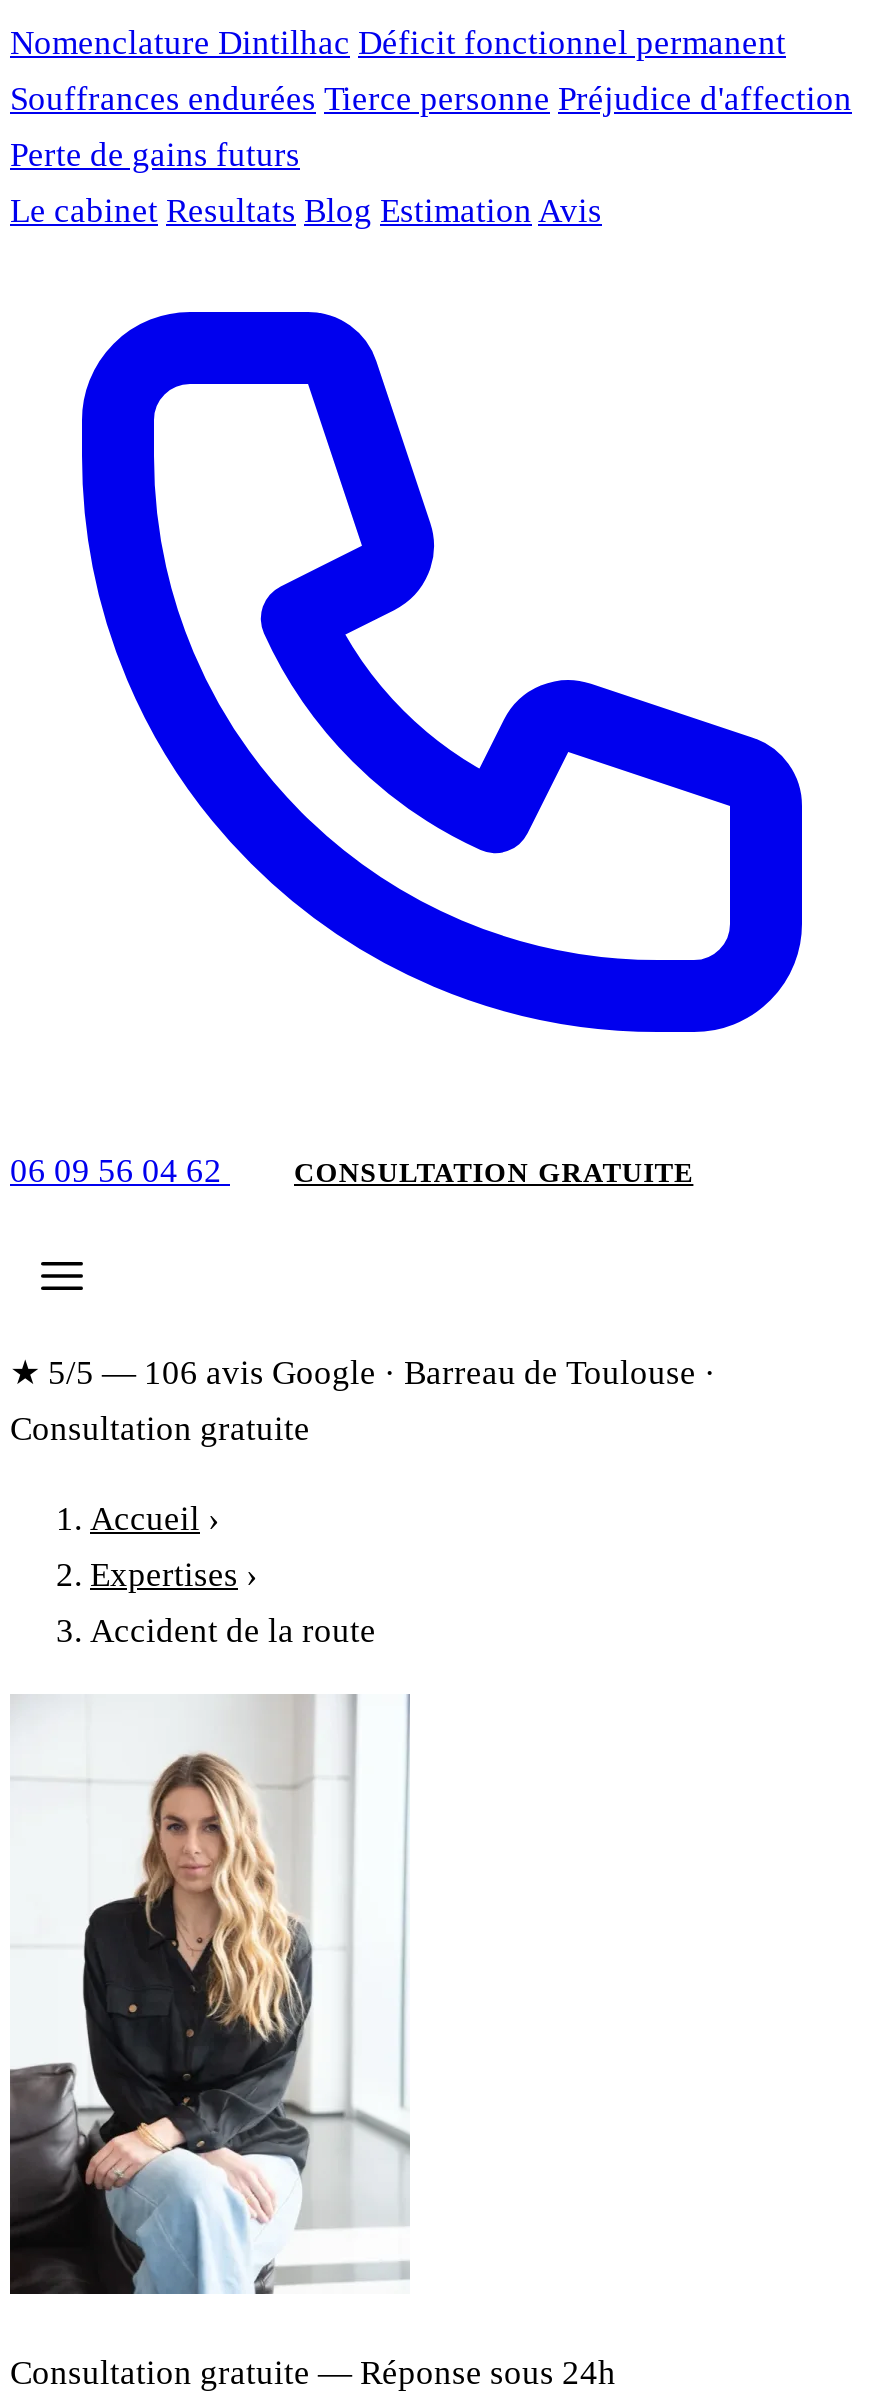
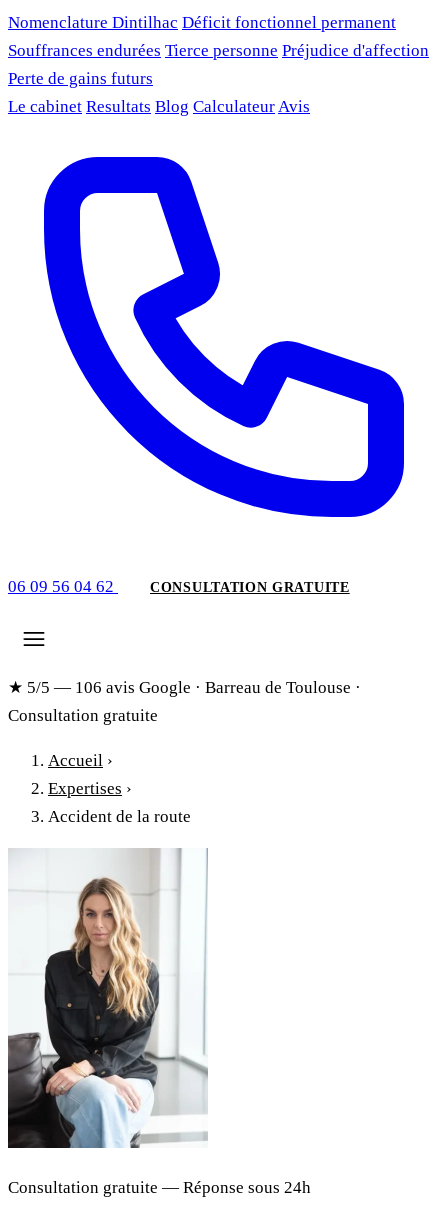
[10,192,602,230] Le cabinet Resultats Blog Estimation Avis -> [8,97,310,116] Le cabinet Resultats Blog Calculateur Avis

